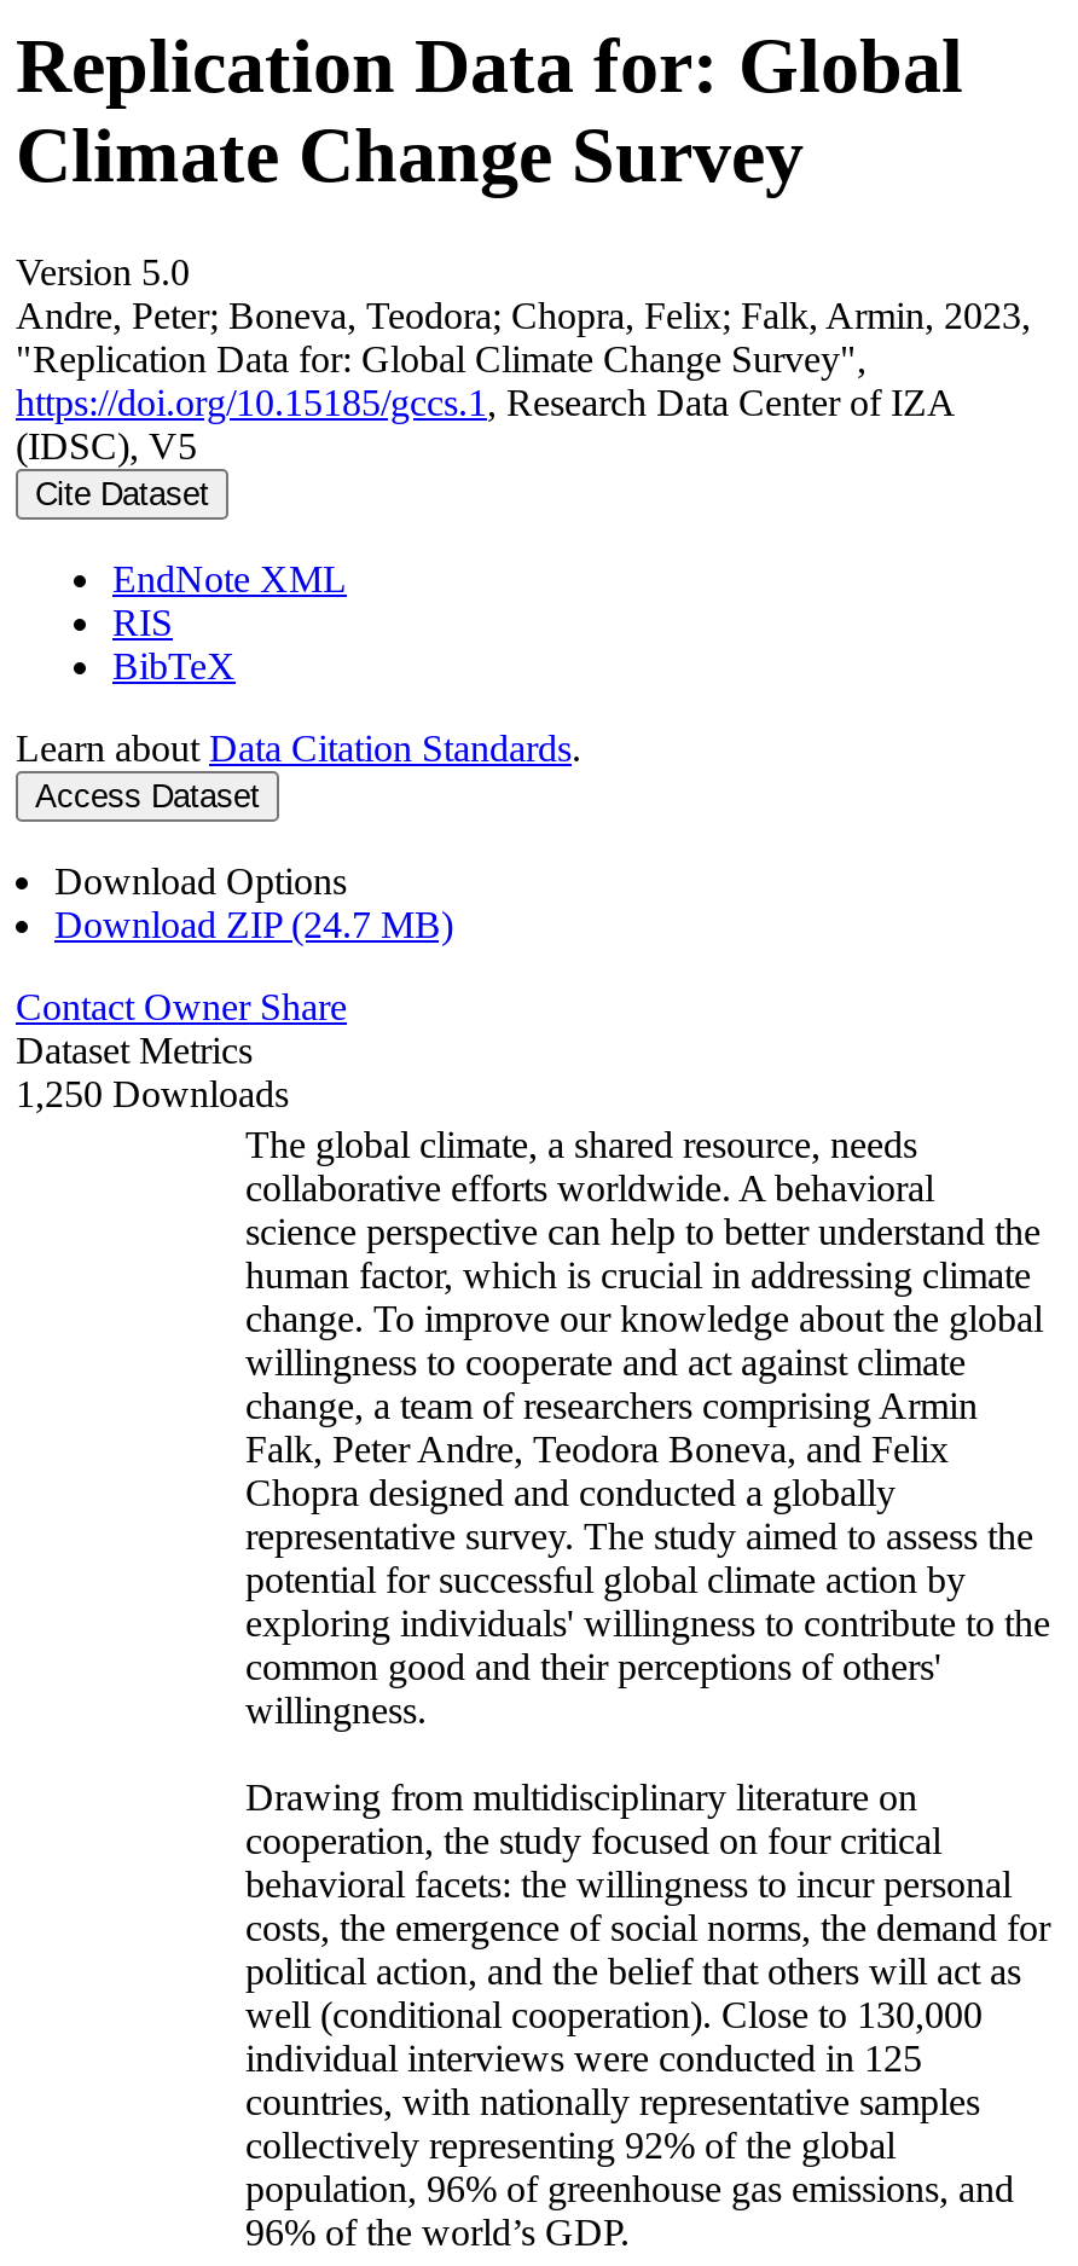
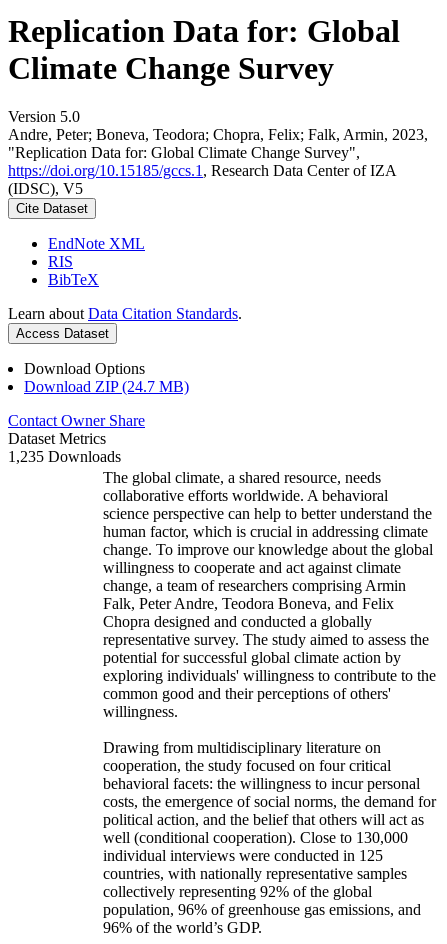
[16,1074,289,1115] 1,250 Downloads -> [8,448,121,465] 1,235 Downloads

